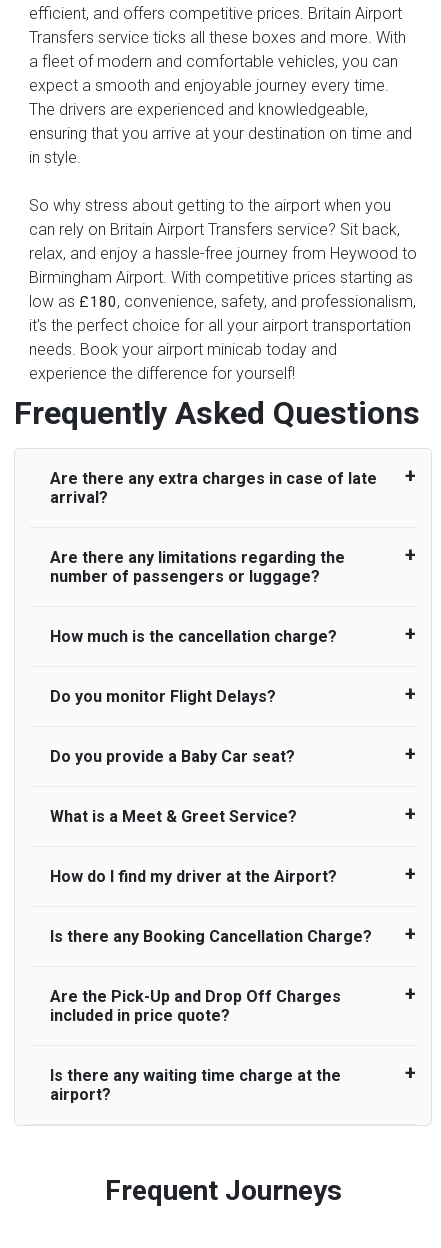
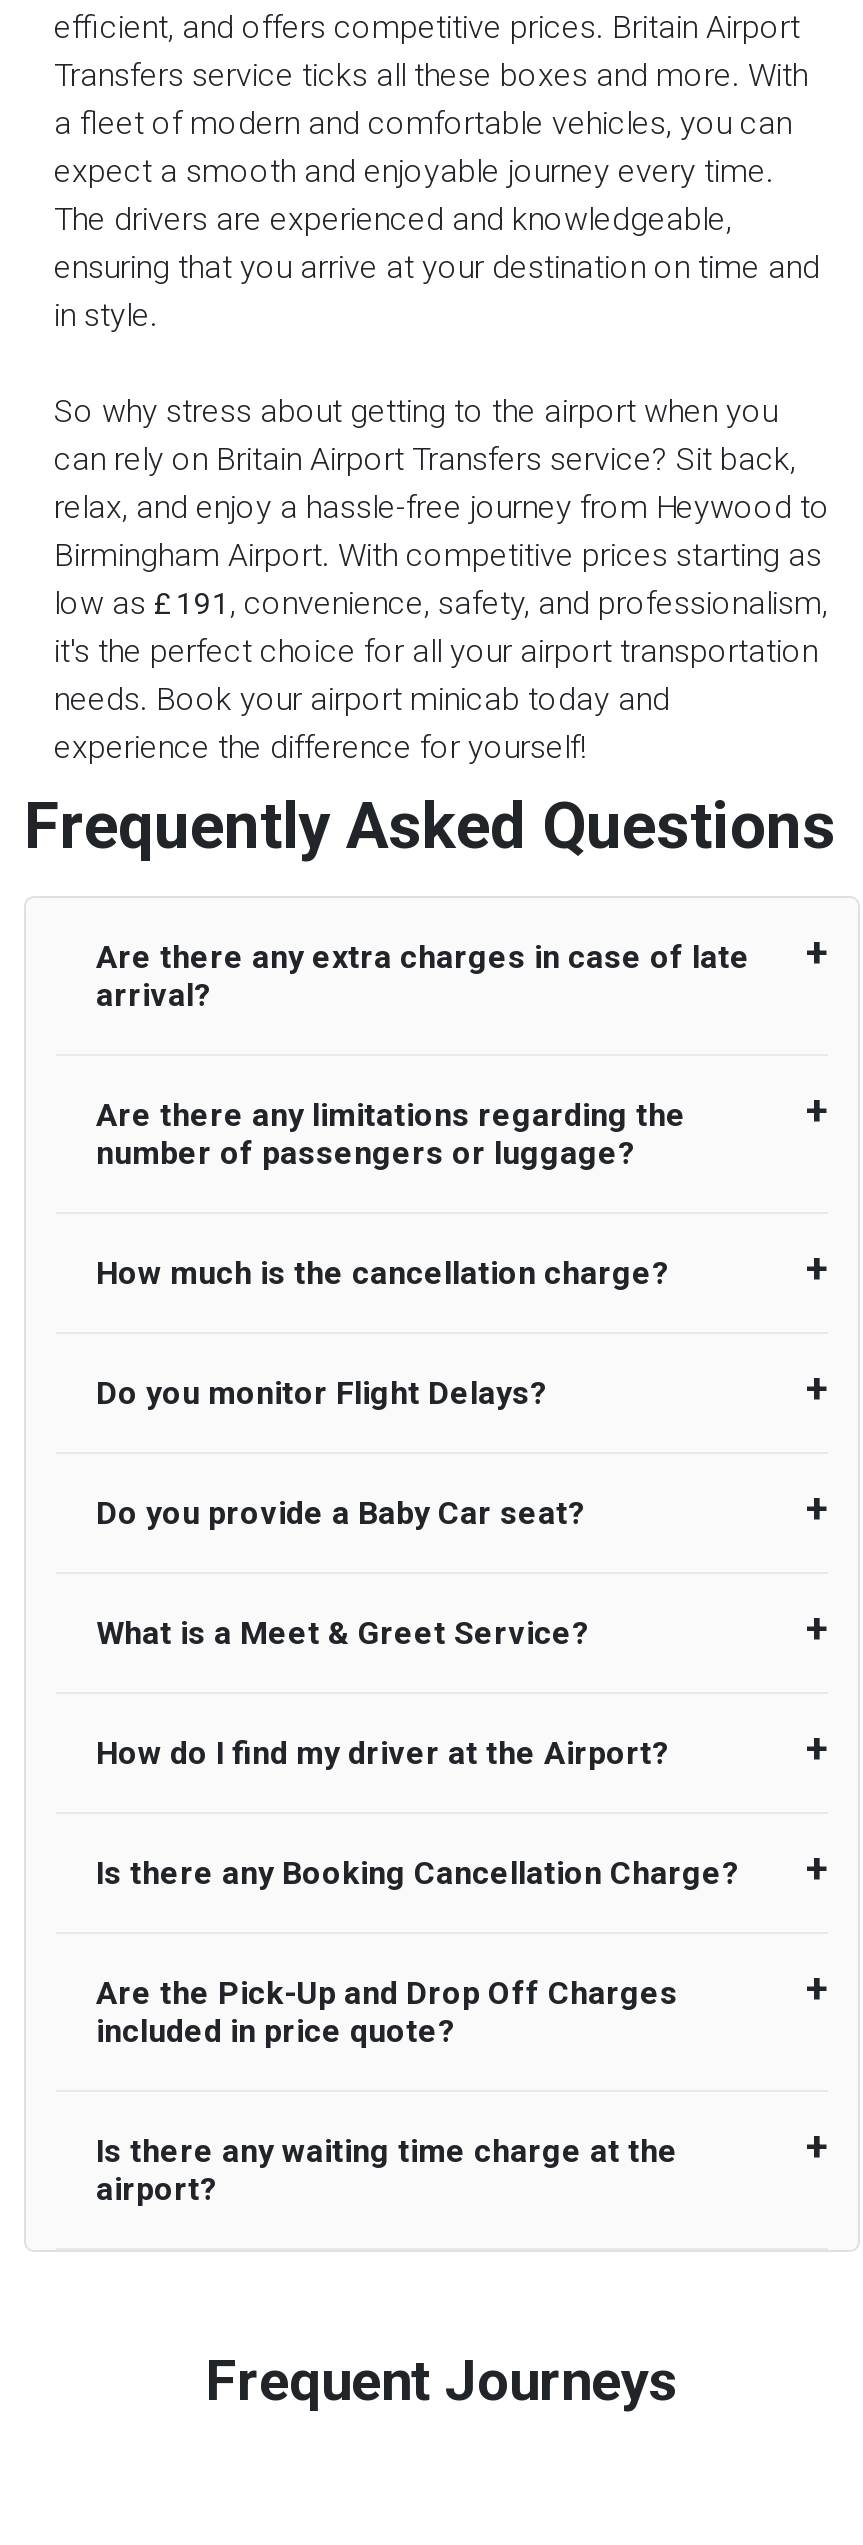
[29,291,416,310] low as £180, convenience, safety, and professionalism, -> [54,583,828,621] low as £191, convenience, safety, and professionalism,

